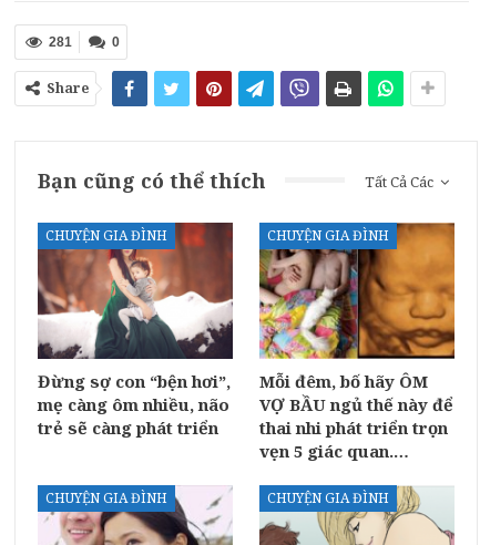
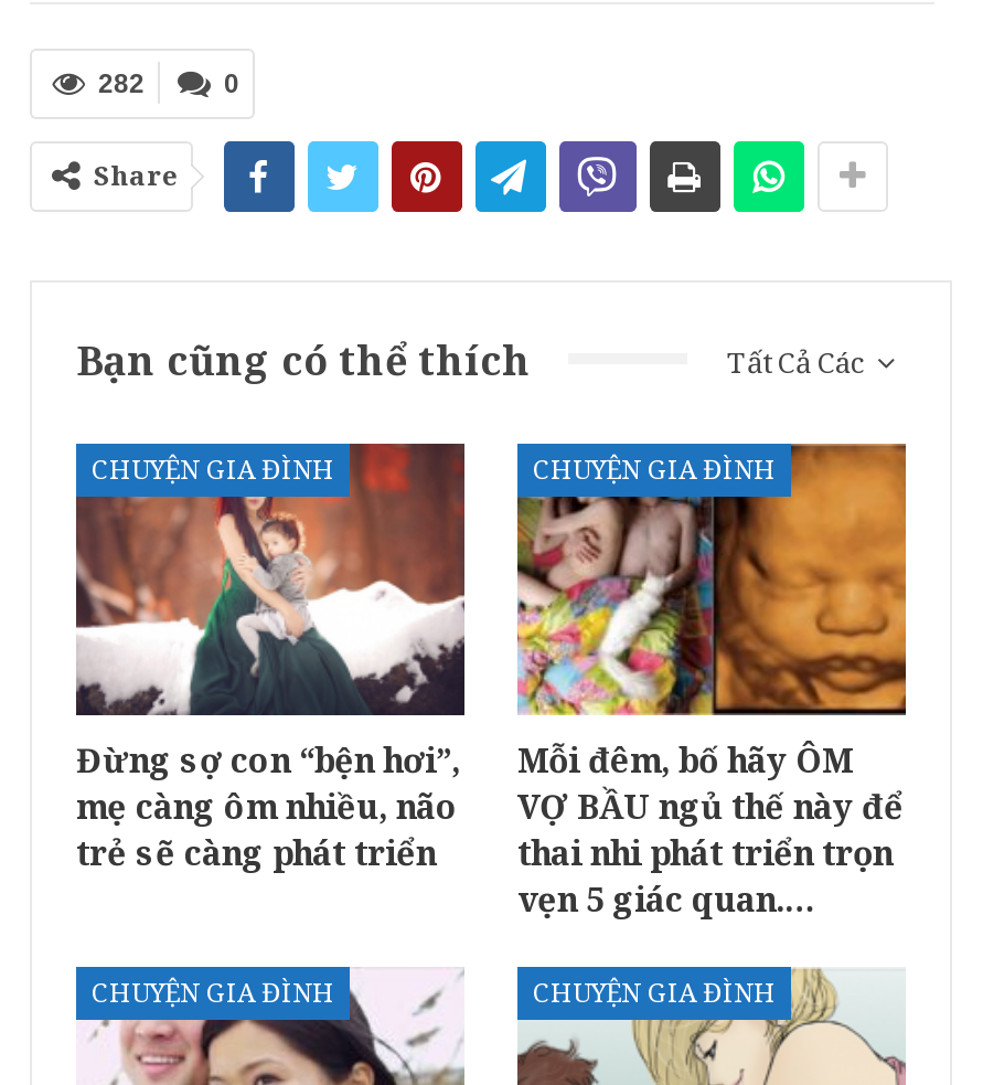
[49,34,72,50] 281 -> [98,67,145,98] 282

